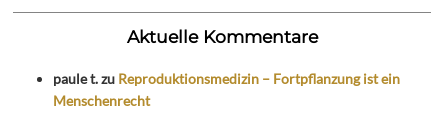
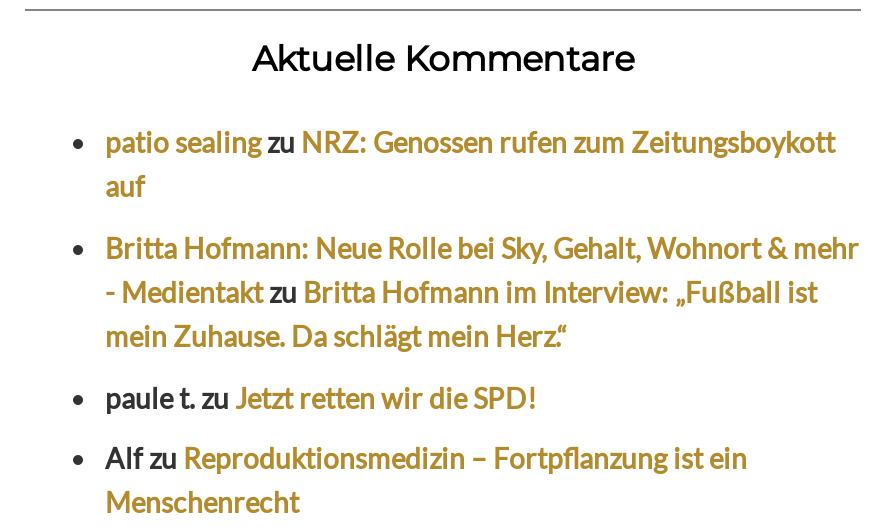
[53,70,400,87] paule t. zu Reproduktionsmedizin – Fortpflanzung ist ein -> [105,125,859,476] patio sealing zu NRZ: Genossen rufen zum Zeitungsboykott | auf | Britta Hofmann: Neue Rolle bei Sky, Gehalt, Wohnort & mehr | - Medientakt zu Britta Hofmann im Interview: „Fußball ist | mein Zuhause. Da schlägt mein Herz.“ | paule t. zu Jetzt retten wir die SPD! | Alf zu Reproduktionsmedizin – Fortpflanzung ist ein

